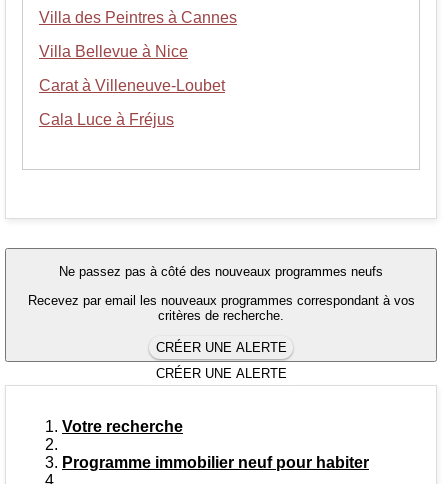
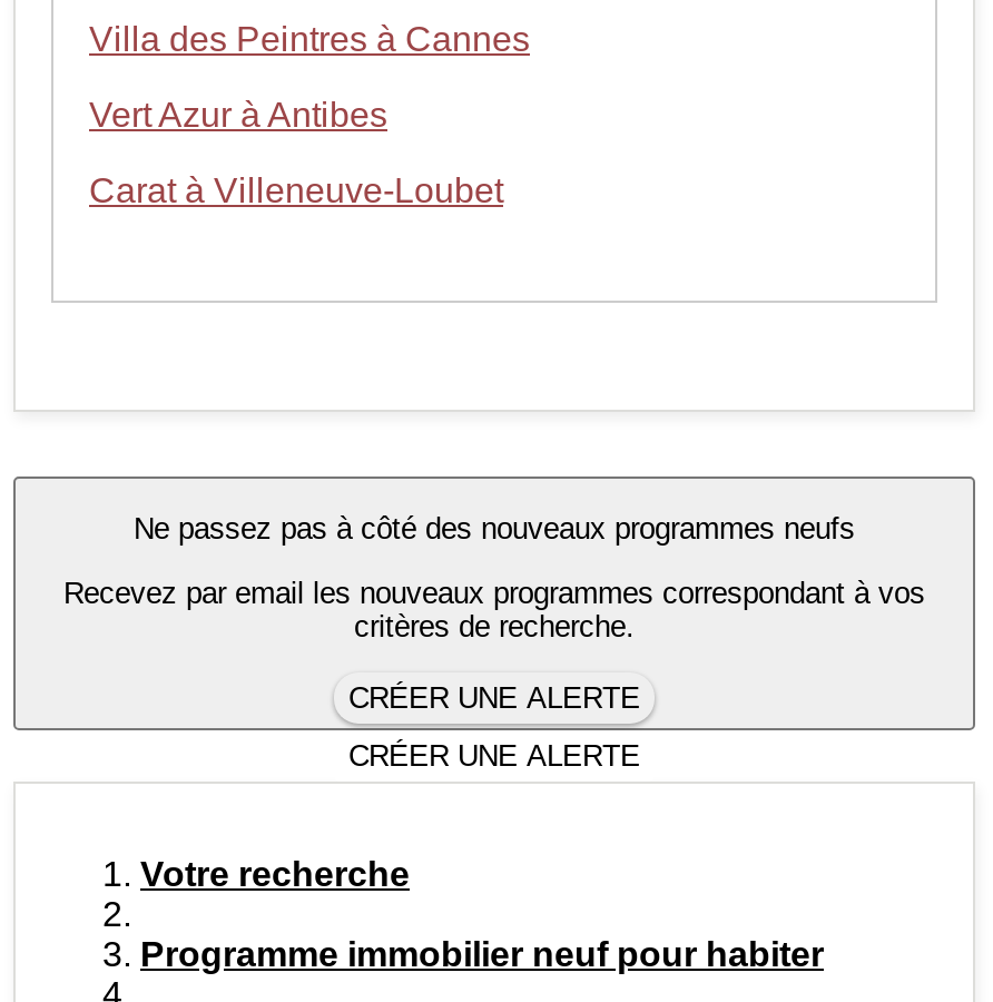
[39,43,188,60] Villa Bellevue à Nice -> [89,96,387,134] Vert Azur à Antibes
[39,111,174,128] Cala Luce à Fréjus -> none

